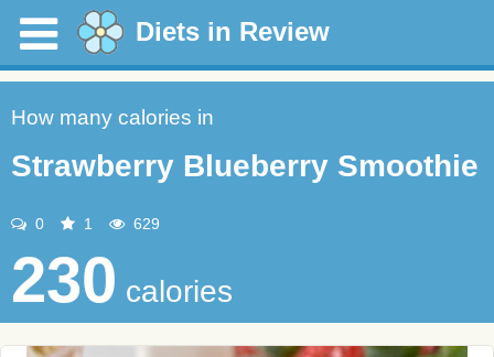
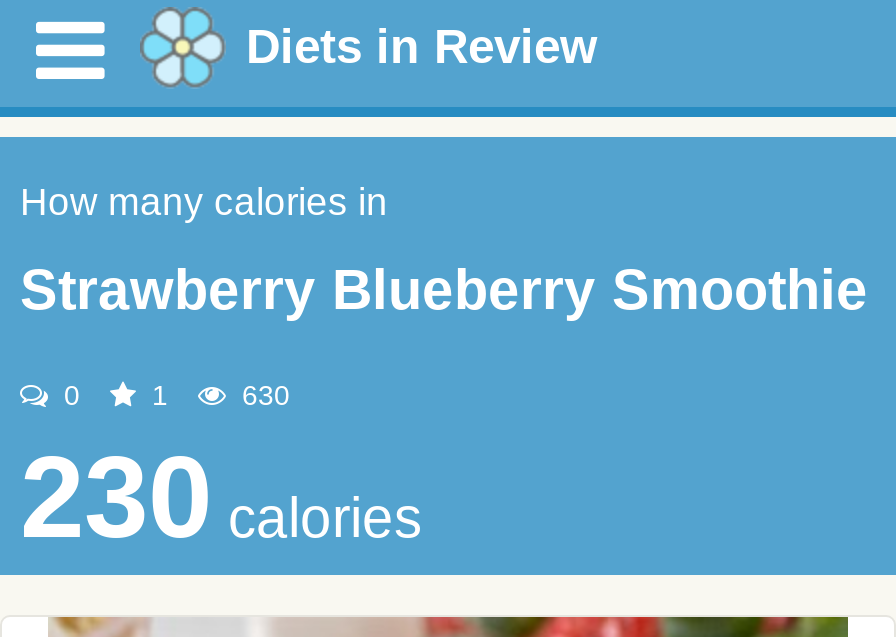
[129,215,160,232] 629 -> [234,379,290,411] 630

